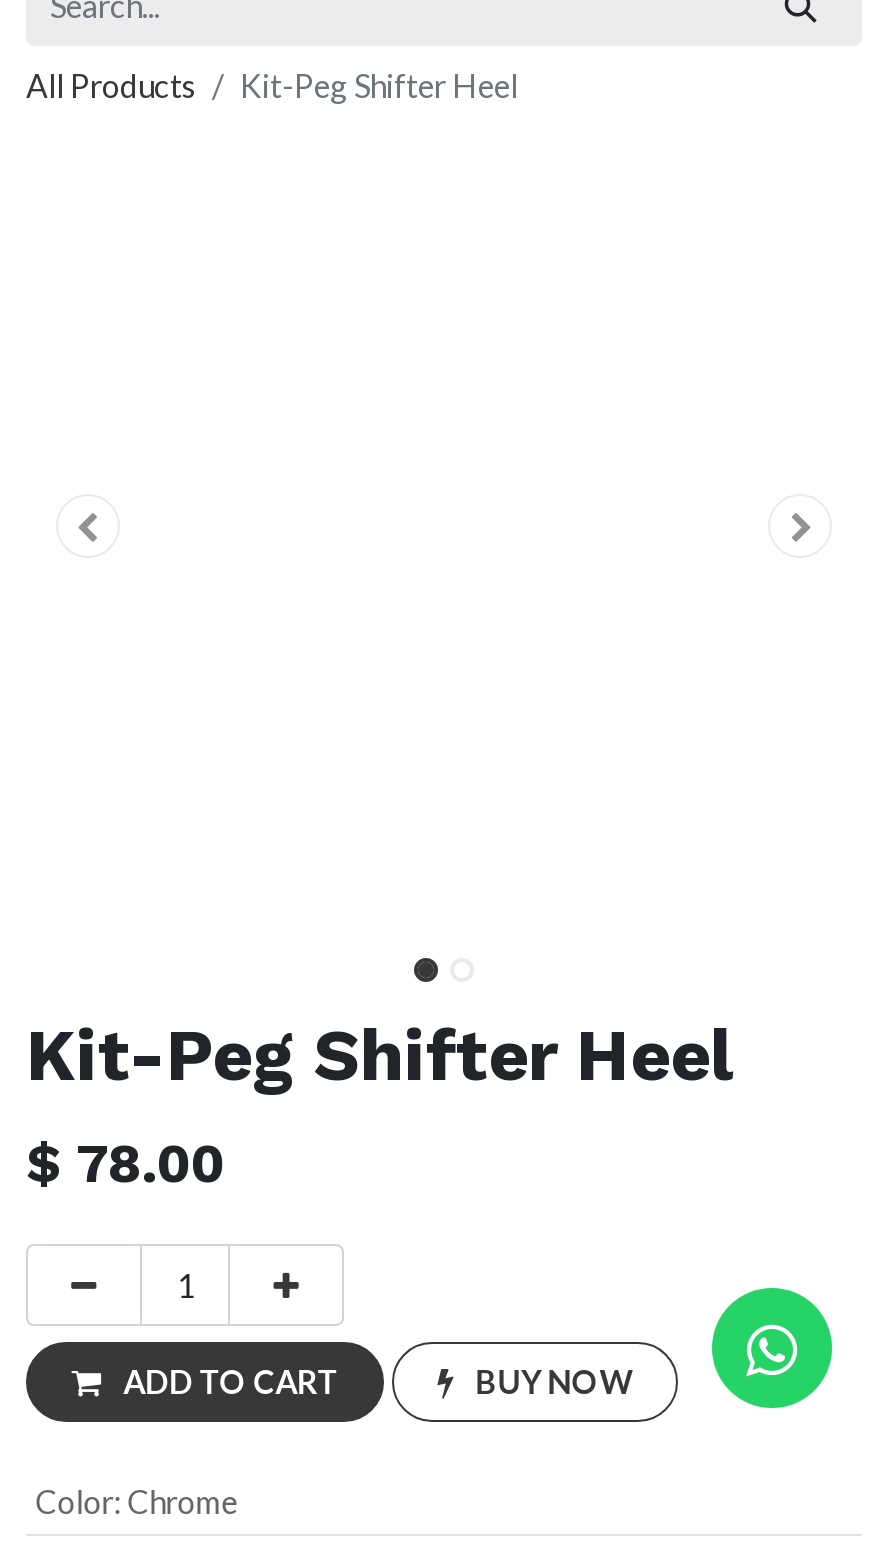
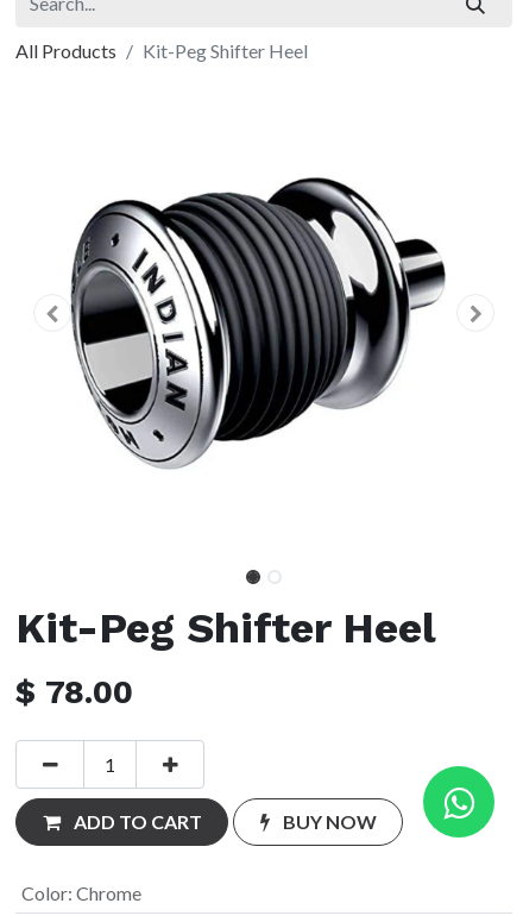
none -> [70,176,447,470] [image]

